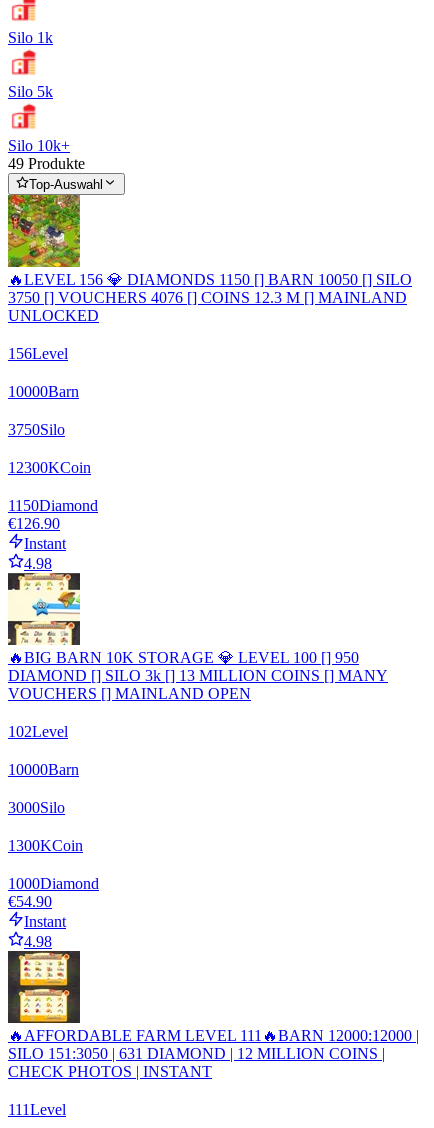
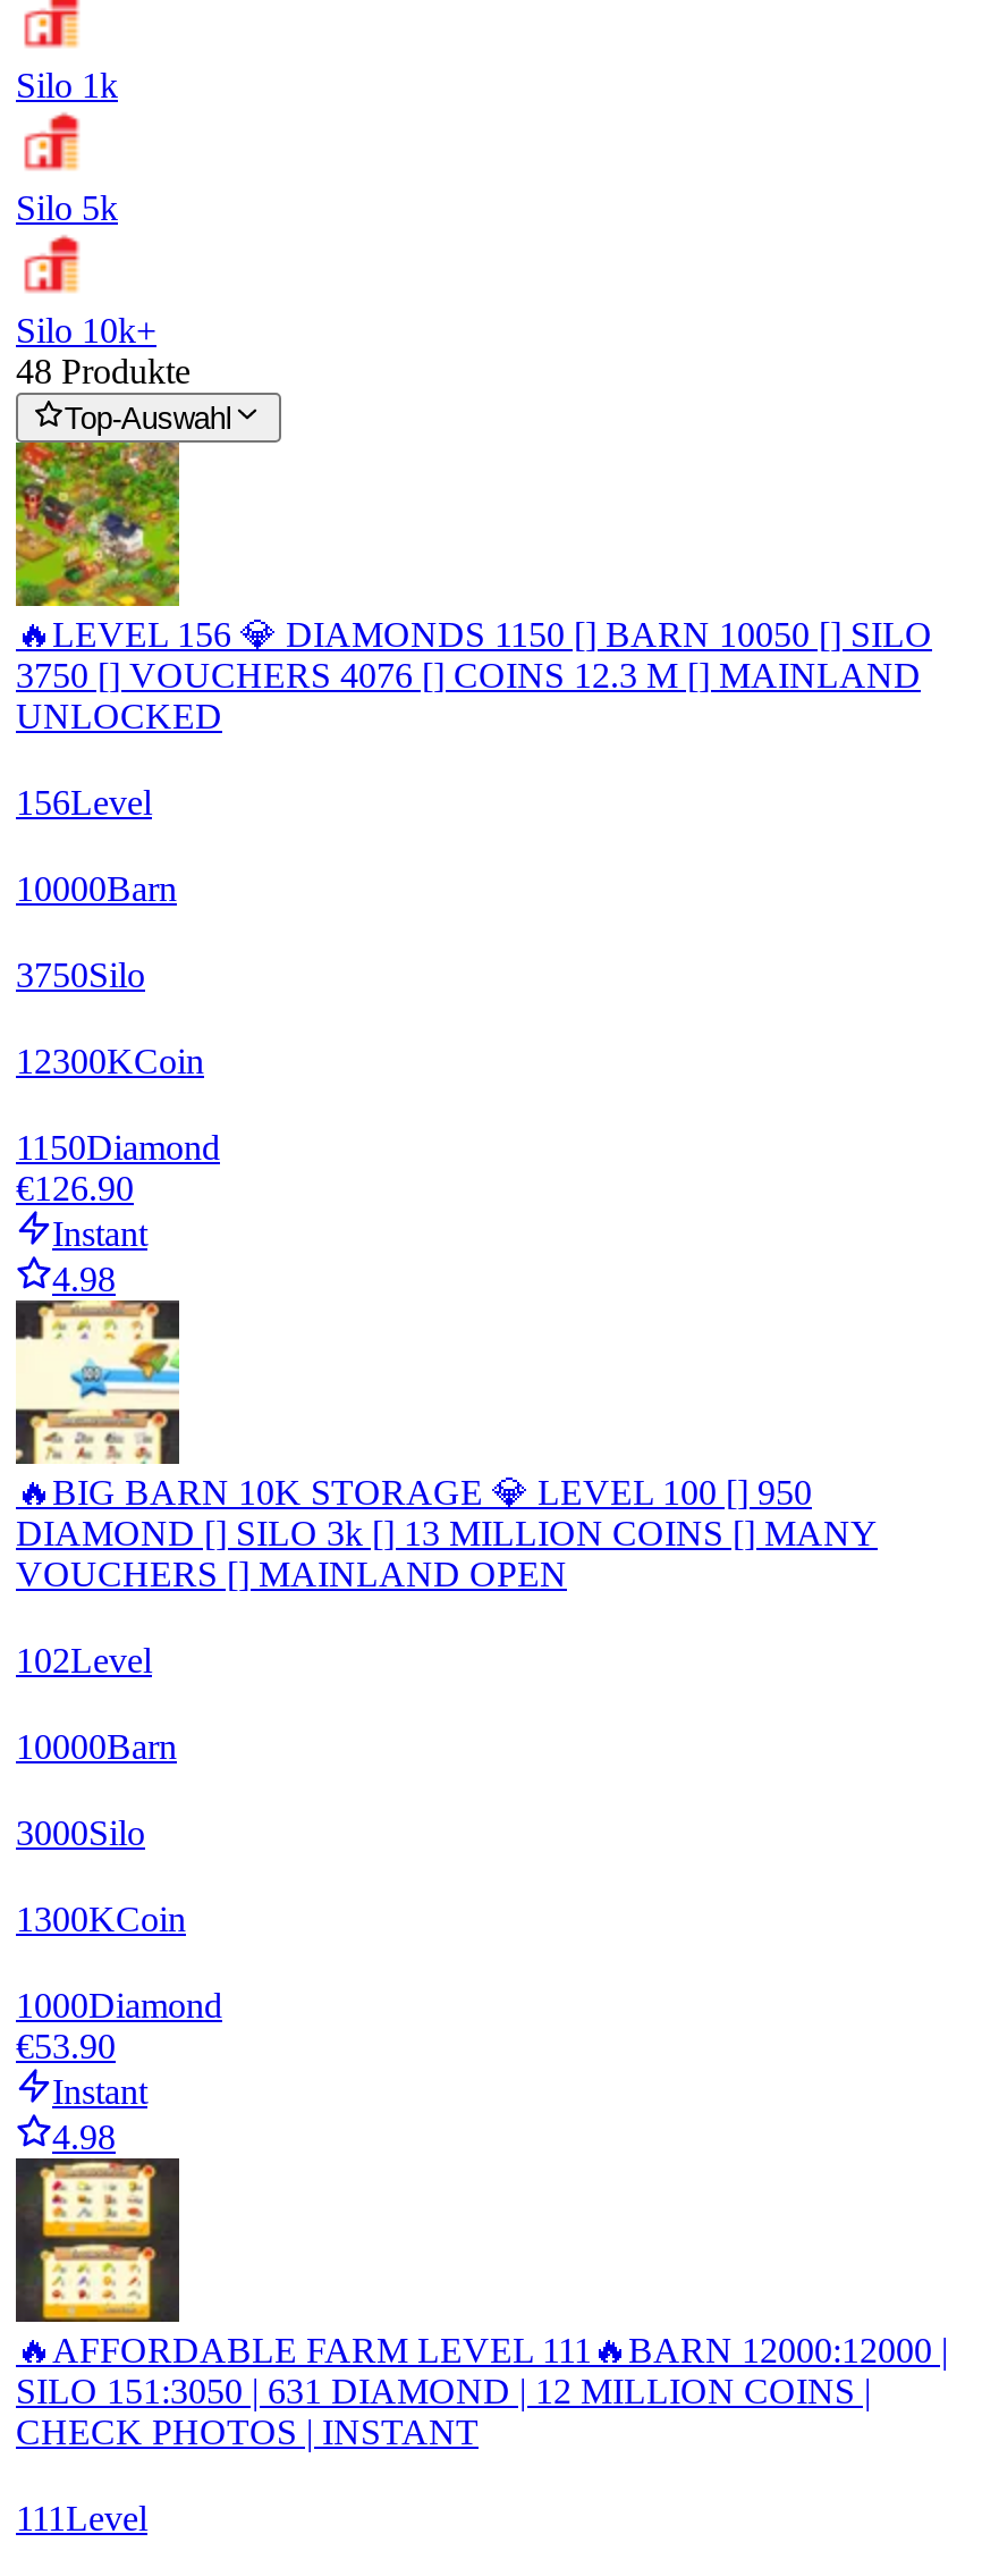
[8,155,85,172] 49 Produkte -> [16,352,191,390] 48 Produkte
[8,893,52,910] €54.90 -> [16,2027,116,2066] €53.90

